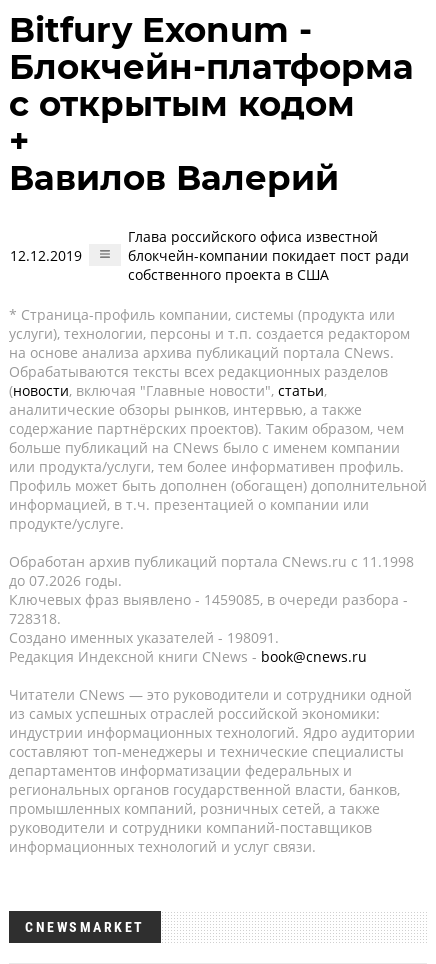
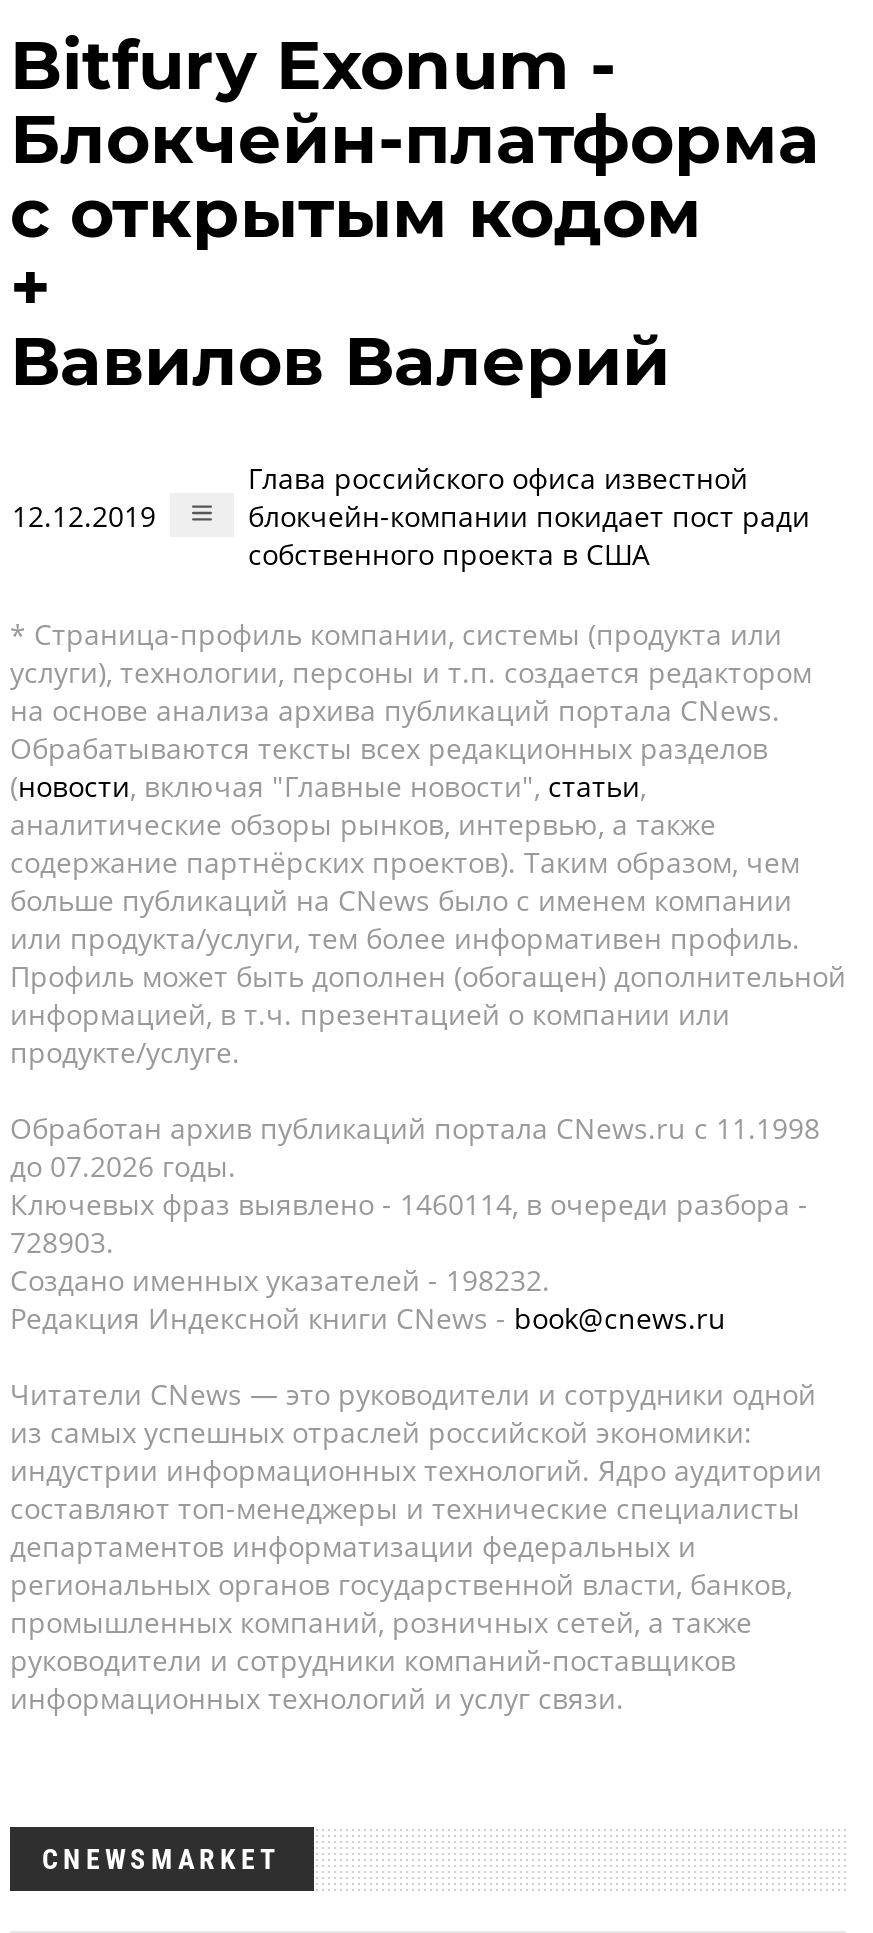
[9,590,408,609] Ключевых фраз выявлено - 1459085, в очереди разбора - -> [10,1185,808,1223] Ключевых фраз выявлено - 1460114, в очереди разбора -
[9,609,61,628] 728318. -> [10,1223,114,1261] 728903.
[9,628,279,647] Создано именных указателей - 198091. -> [10,1261,550,1299] Создано именных указателей - 198232.

